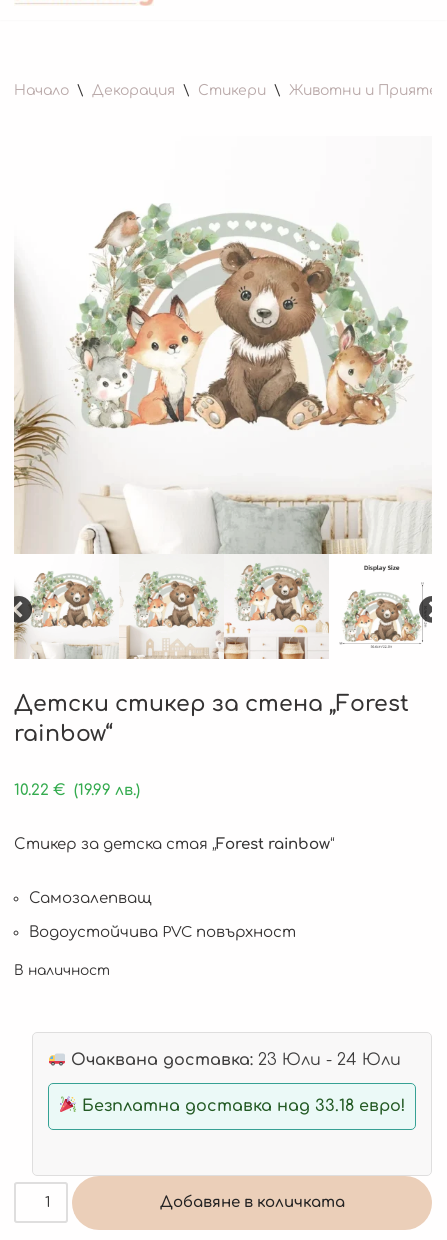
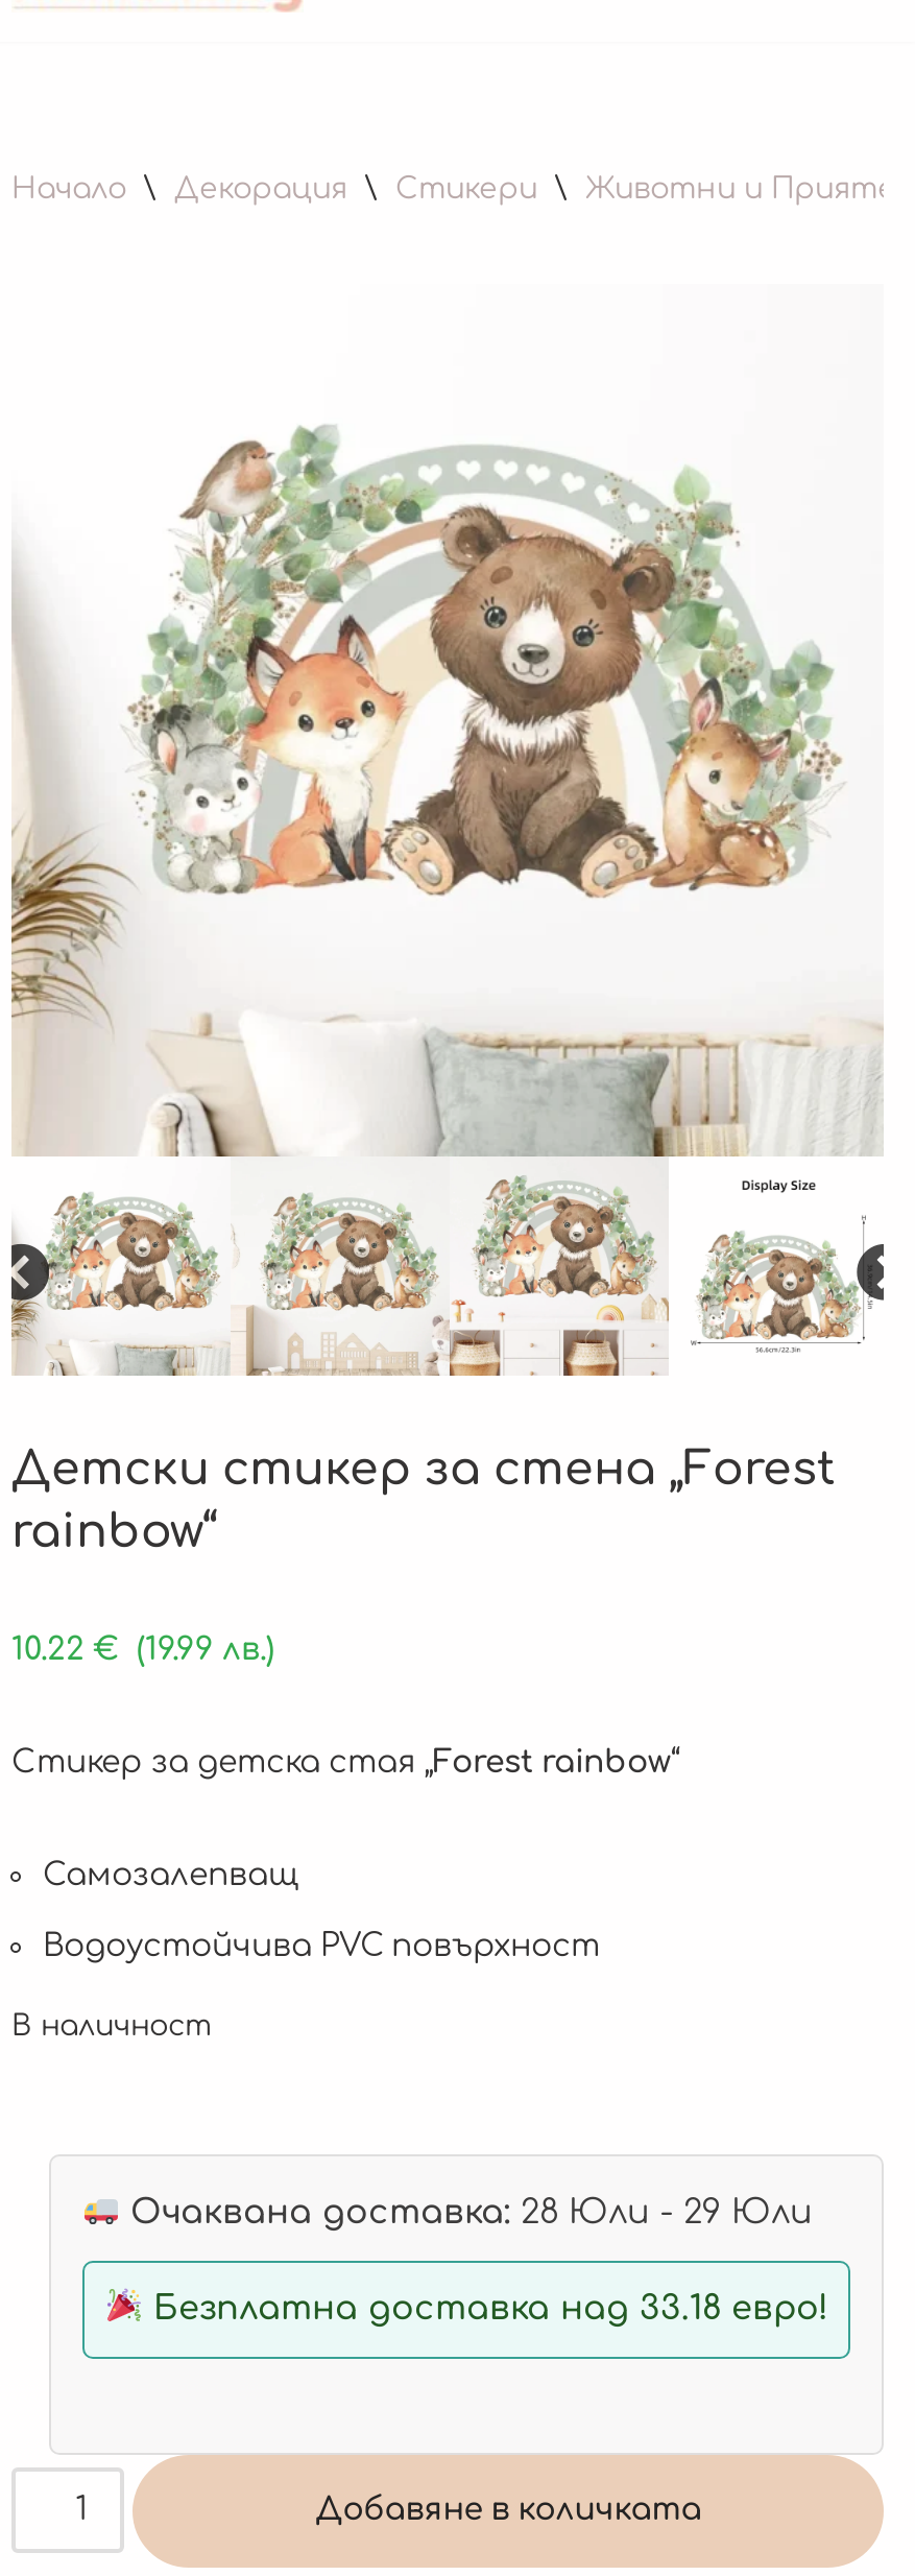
[71,1051,401,1069] Очаквана доставка: 23 Юли - 24 Юли -> [130,2193,813,2231] Очаквана доставка: 28 Юли - 29 Юли

